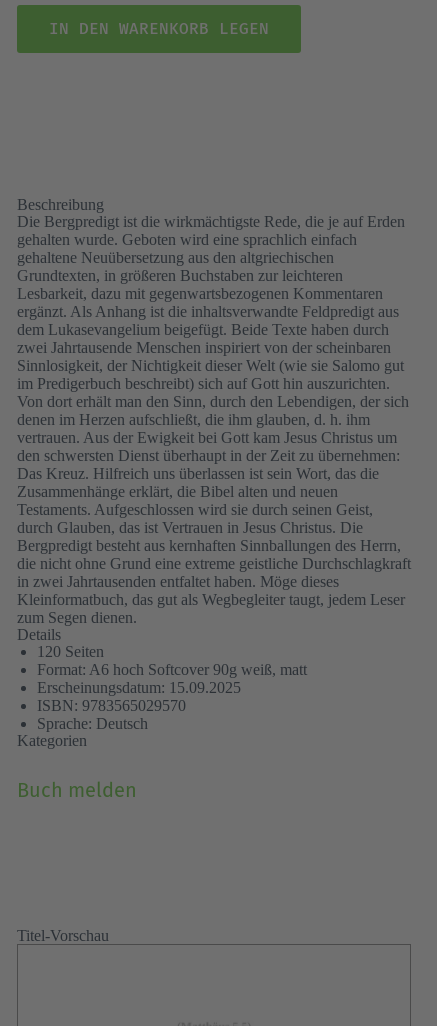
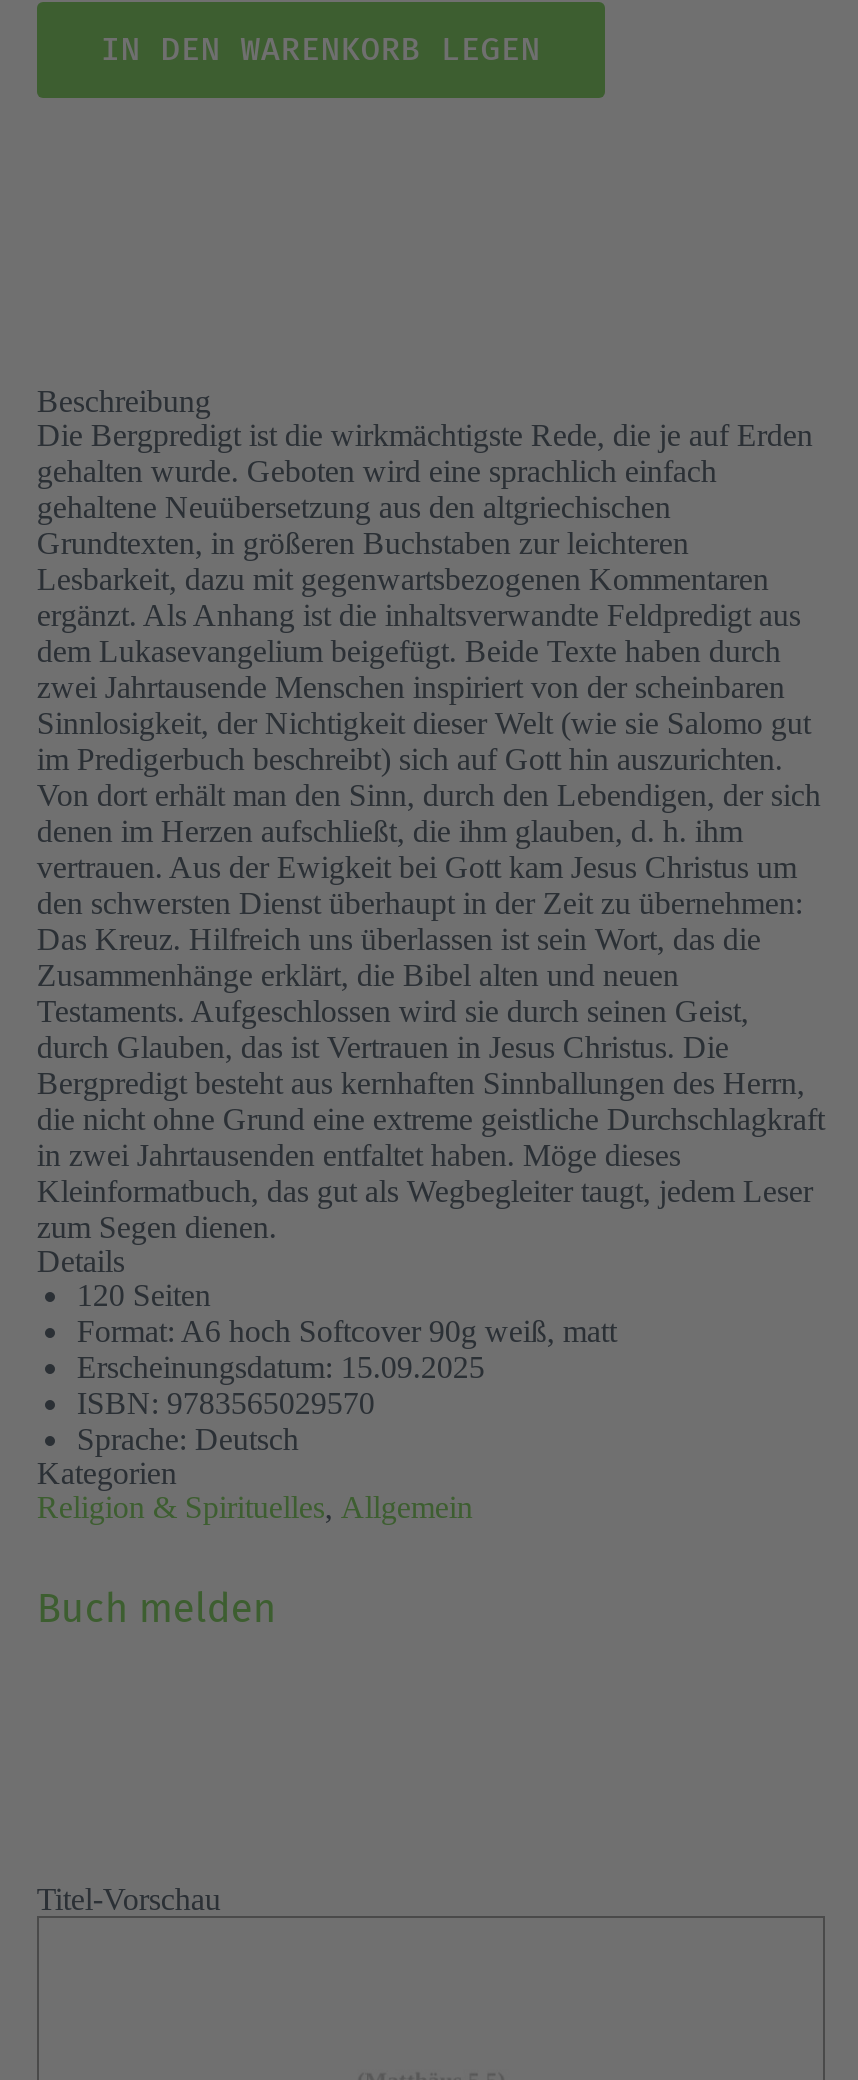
none -> [37,1490,473,1524] Religion & Spirituelles, Allgemein

